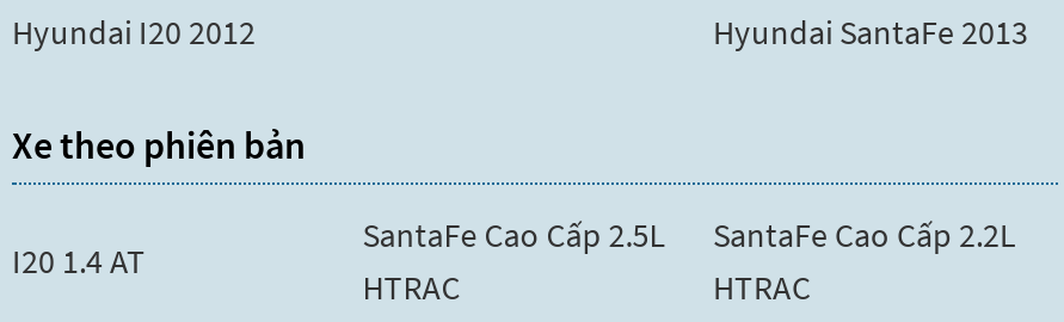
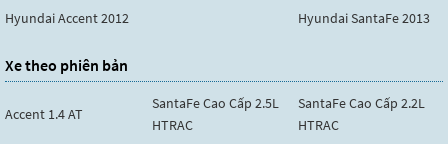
[12,11,256,54] Hyundai I20 2012 -> [5,9,129,27] Hyundai Accent 2012
[12,240,146,283] I20 1.4 AT -> [5,105,83,123] Accent 1.4 AT

